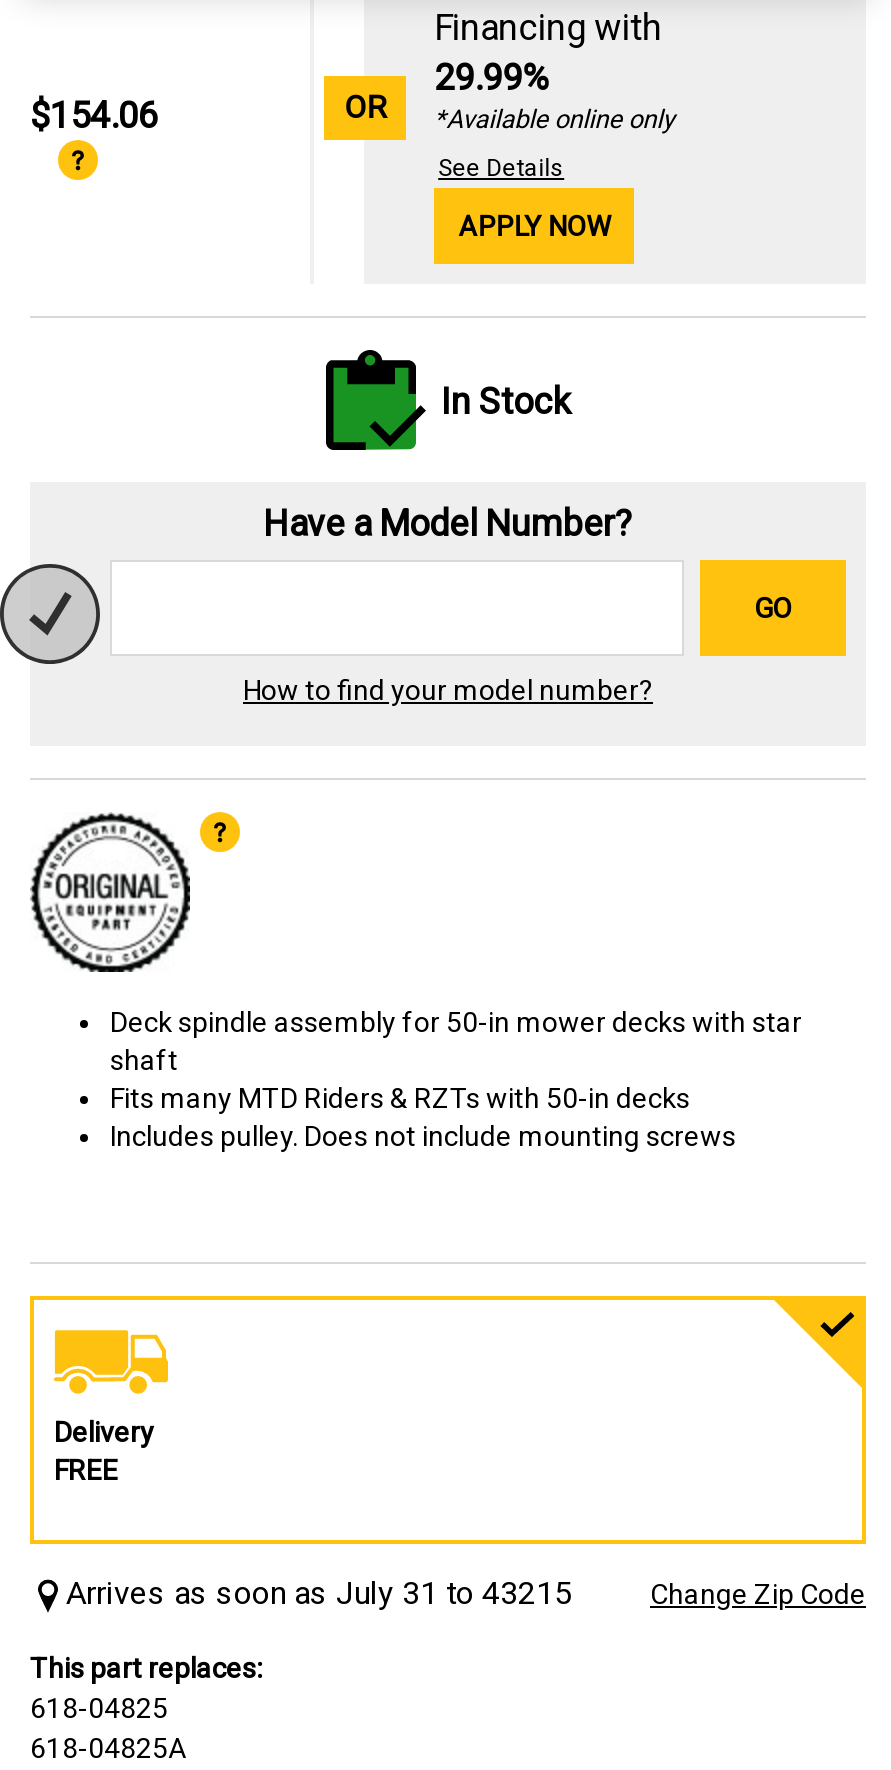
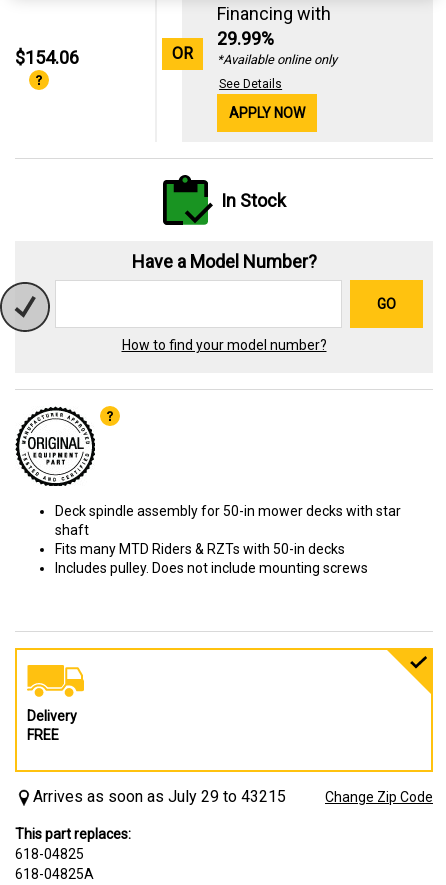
[66,1574,572,1612] Arrives as soon as July 31 to 43215 -> [33,787,286,806] Arrives as soon as July 29 to 43215

